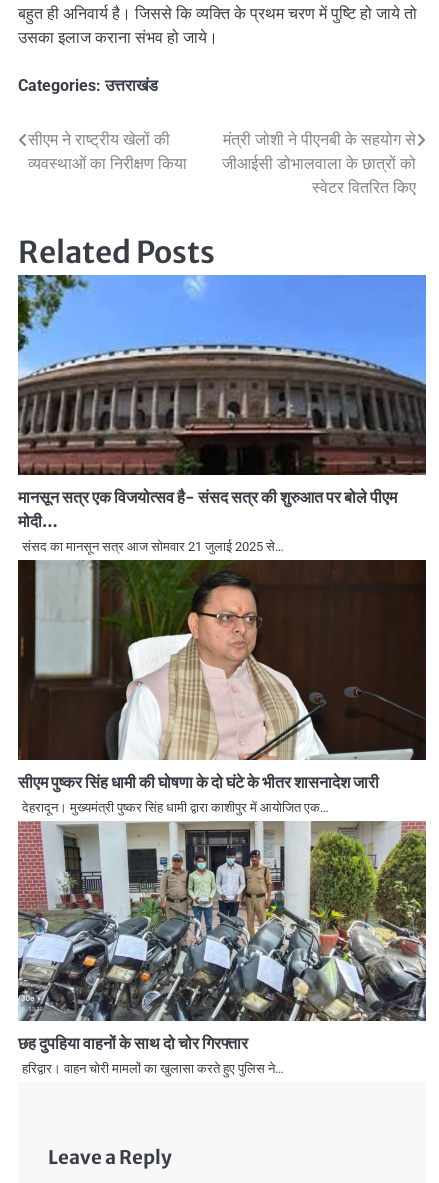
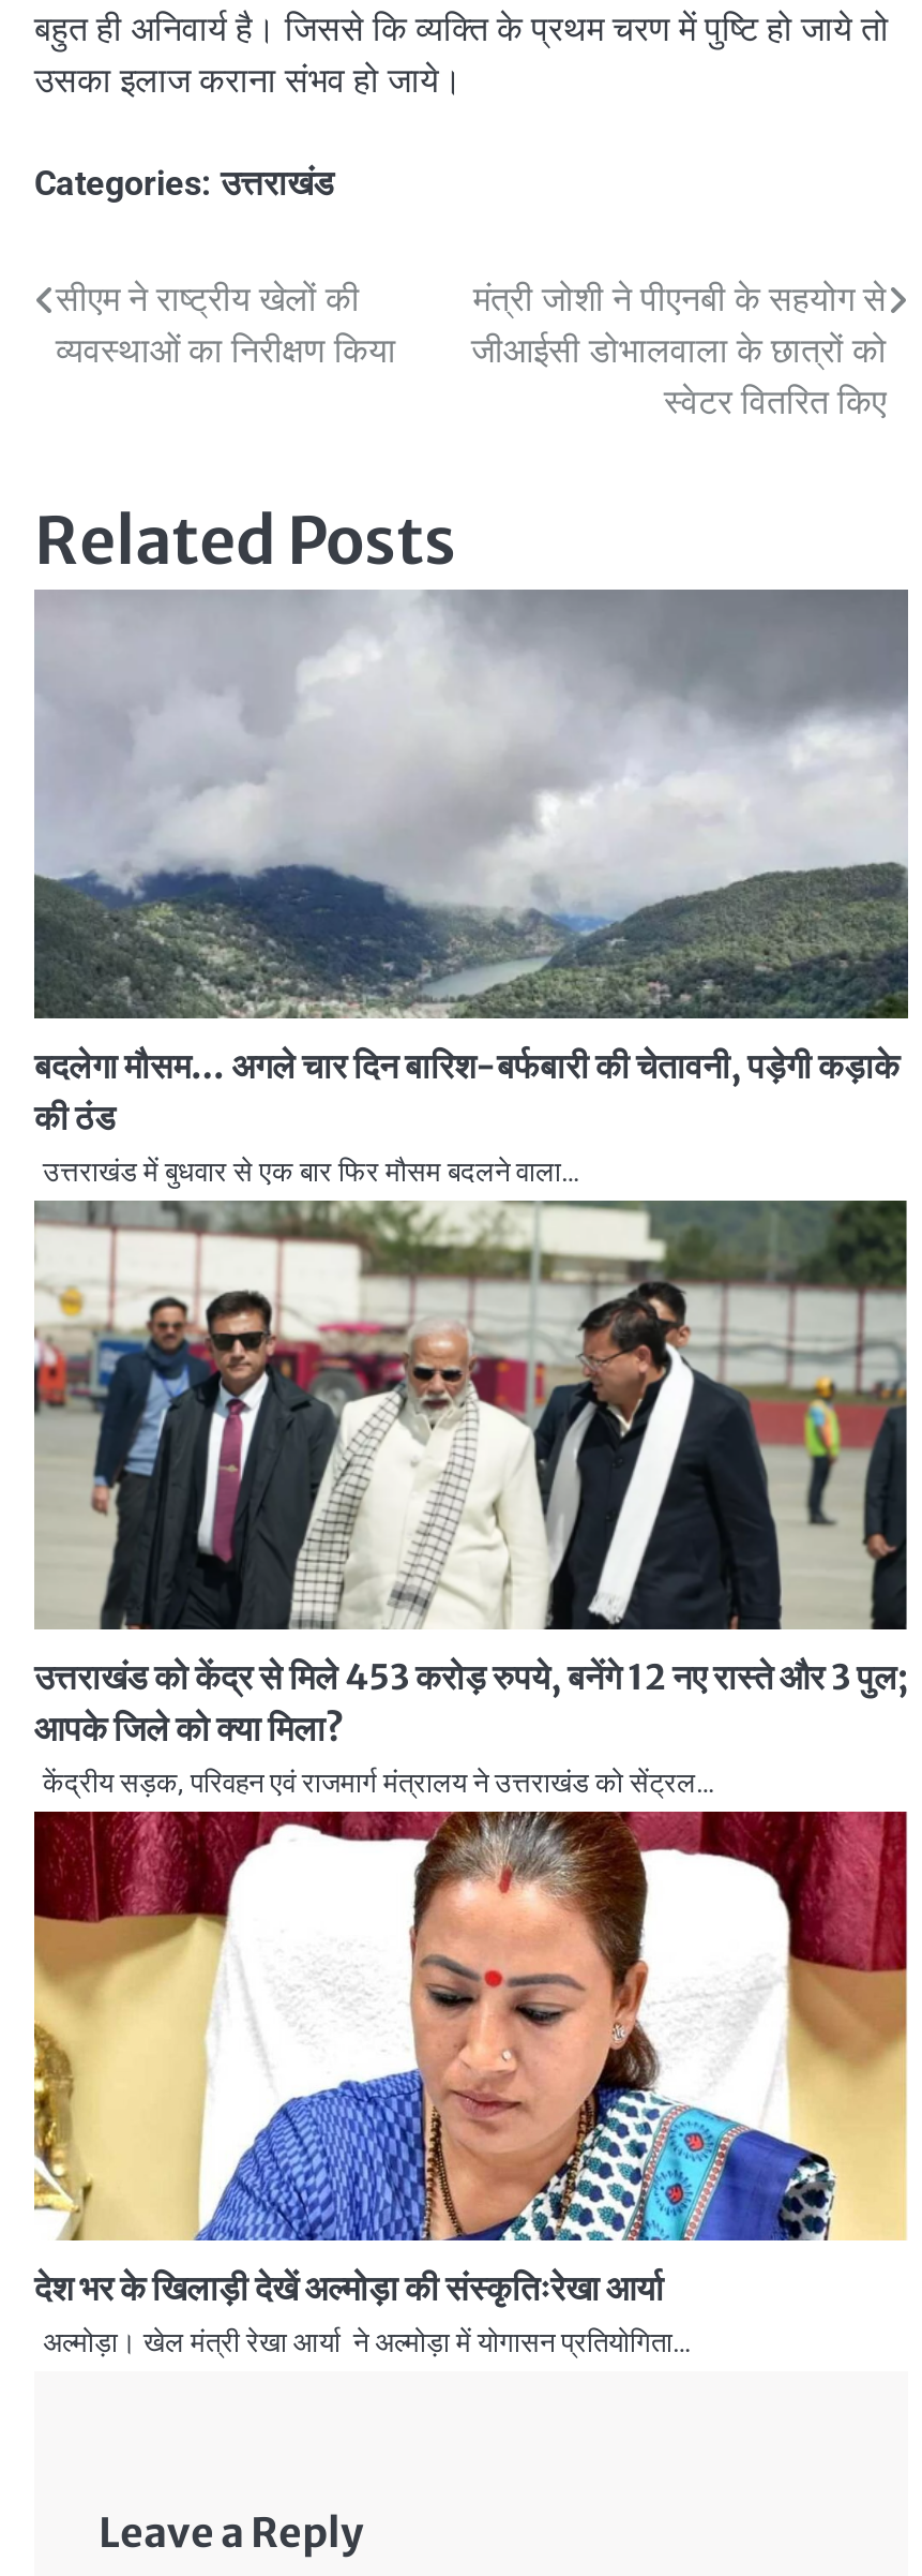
[18,274,427,554] [image] | मानसून सत्र एक विजयोत्सव है- संसद सत्र की शुरुआत पर बोले पीएम | मोदी… | संसद का मानसून सत्र आज सोमवार 21 जुलाई 2025 से… -> [34,587,910,1188] [image] | बदलेगा मौसम… अगले चार दिन बारिश-बर्फबारी की चेतावनी, पड़ेगी कड़ाके | की ठंड | उत्तराखंड में बुधवार से एक बार फिर मौसम बदलने वाला…
[17,560,427,815] [image] | सीएम पुष्कर सिंह धामी की घोषणा के दो घंटे के भीतर शासनादेश जारी | देहरादून। मुख्यमंत्री पुष्कर सिंह धामी द्वारा काशीपुर में आयोजित एक… -> [34,1201,908,1799] [image] | उत्तराखंड को केंद्र से मिले 453 करोड़ रुपये, बनेंगे 12 नए रास्ते और 3 पुल; | आपके जिले को क्या मिला? | केंद्रीय सड़क, परिवहन एवं राजमार्ग मंत्रालय ने उत्तराखंड को सेंट्रल…
[17,820,427,1076] [image] | छह दुपहिया वाहनों के साथ दो चोर गिरफ्तार | हरिद्वार। वाहन चोरी मामलों का खुलासा करते हुए पुलिस ने… -> [32,1810,908,2359] [image] | देश भर के खिलाड़ी देखें अल्मोड़ा की संस्कृतिःरेखा आर्या | अल्मोड़ा। खेल मंत्री रेखा आर्या ने अल्मोड़ा में योगासन प्रतियोगिता…

